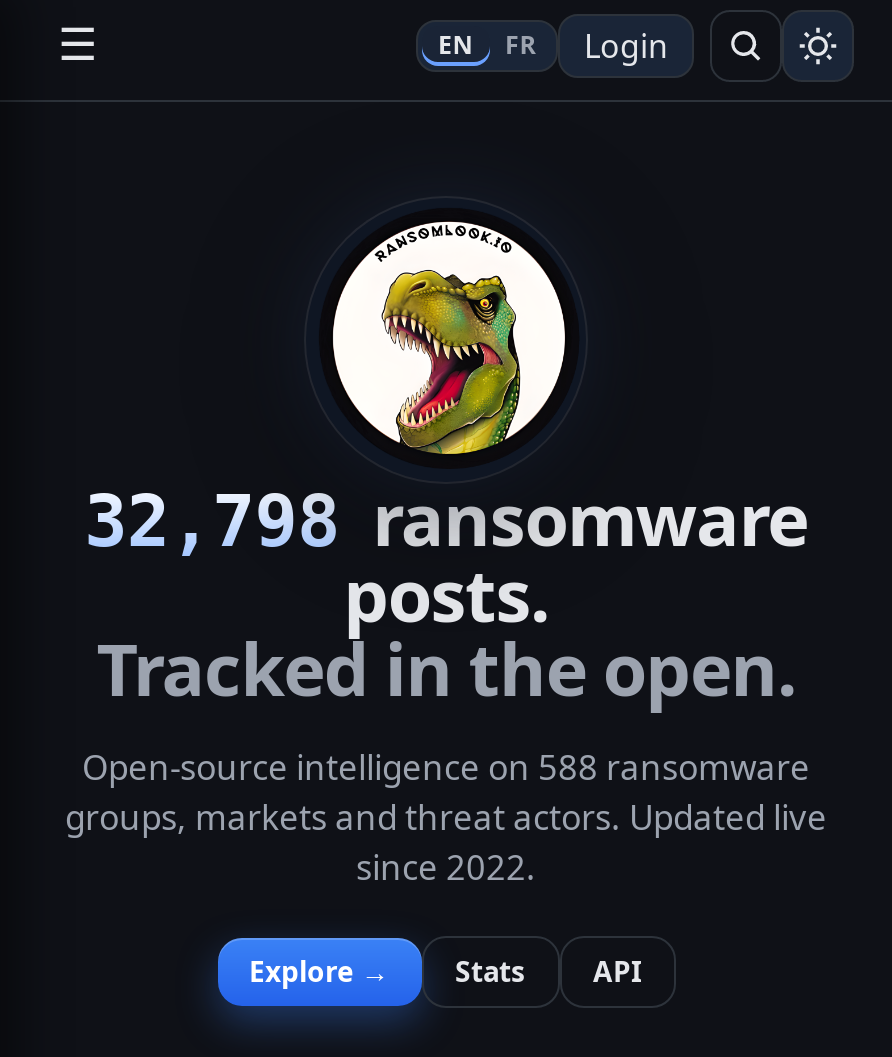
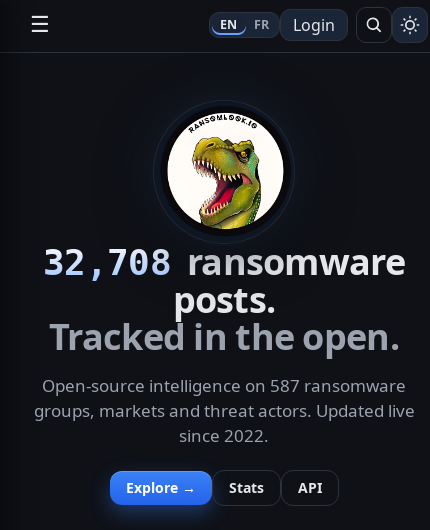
[84,470,808,568] 32,798 ransomware -> [43,237,405,286] 32,708 ransomware
[82,744,810,790] Open-source intelligence on 588 ransomware -> [42,374,406,397] Open-source intelligence on 587 ransomware

